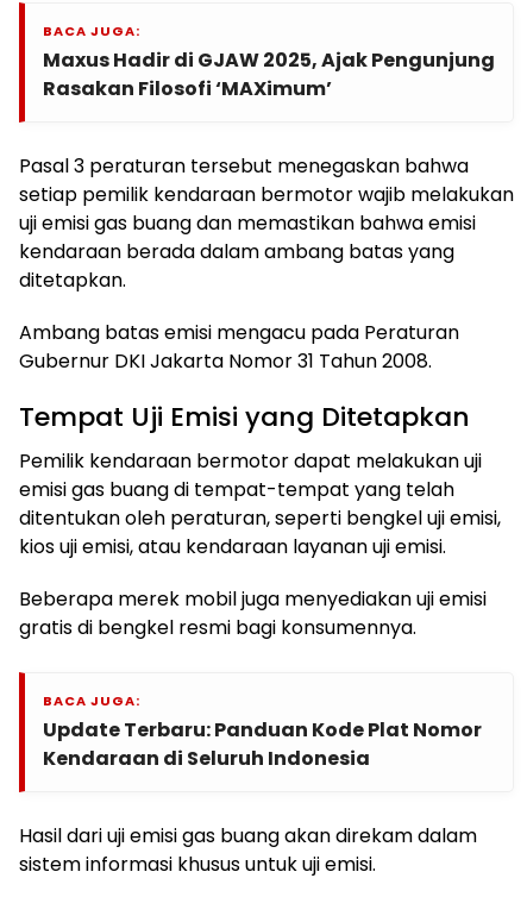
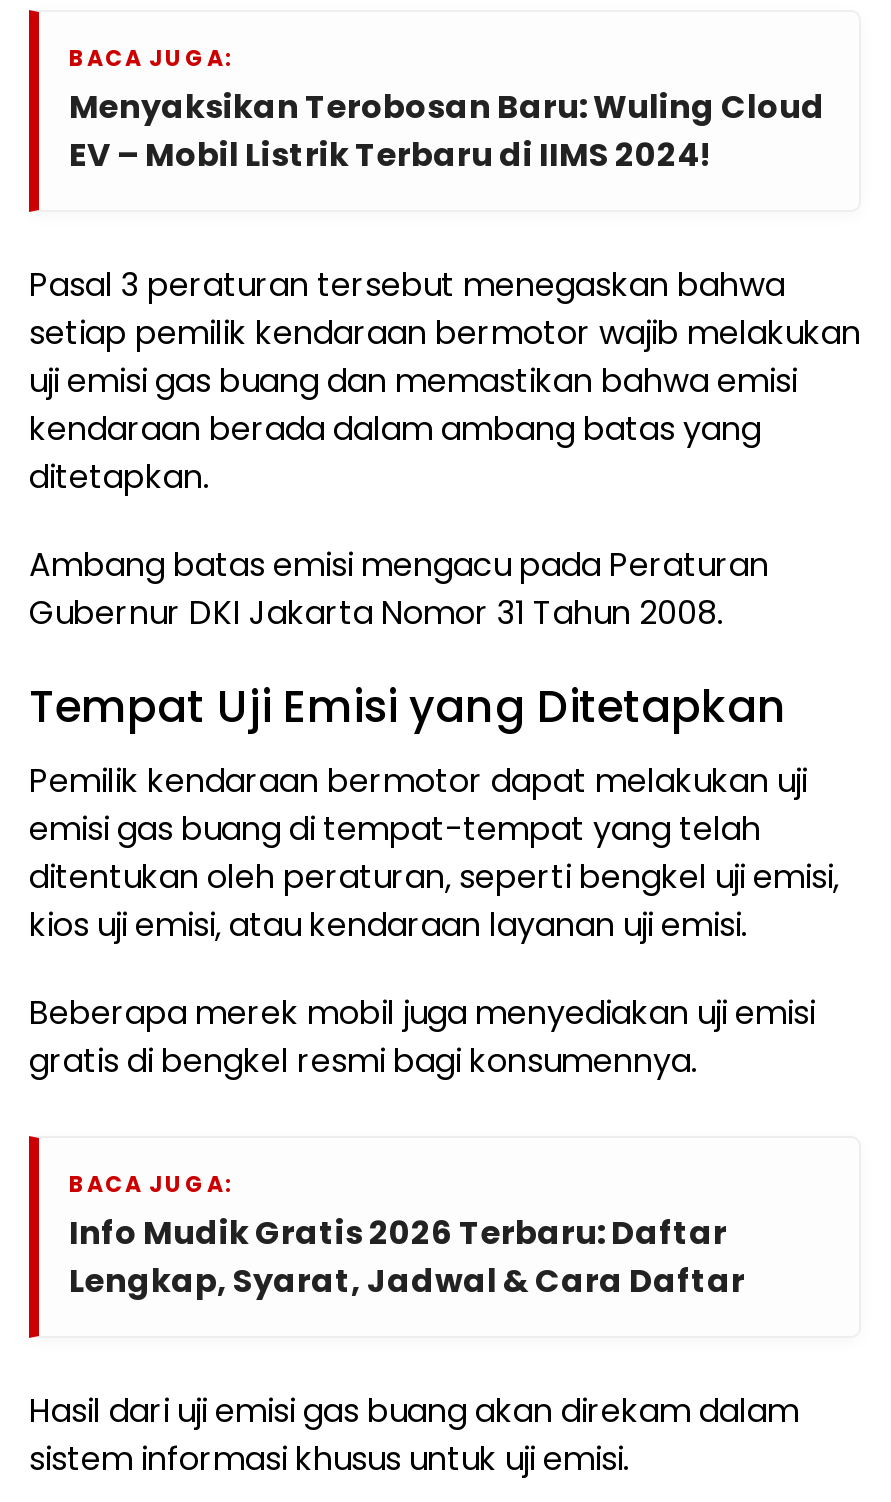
[43,46,495,102] Maxus Hadir di GJAW 2025, Ajak Pengunjung | Rasakan Filosofi ‘MAXimum’ -> [69,84,825,178] Menyaksikan Terobosan Baru: Wuling Cloud | EV – Mobil Listrik Terbaru di IIMS 2024!
[43,716,482,772] Update Terbaru: Panduan Kode Plat Nomor | Kendaraan di Seluruh Indonesia -> [69,1210,745,1304] Info Mudik Gratis 2026 Terbaru: Daftar | Lengkap, Syarat, Jadwal & Cara Daftar

